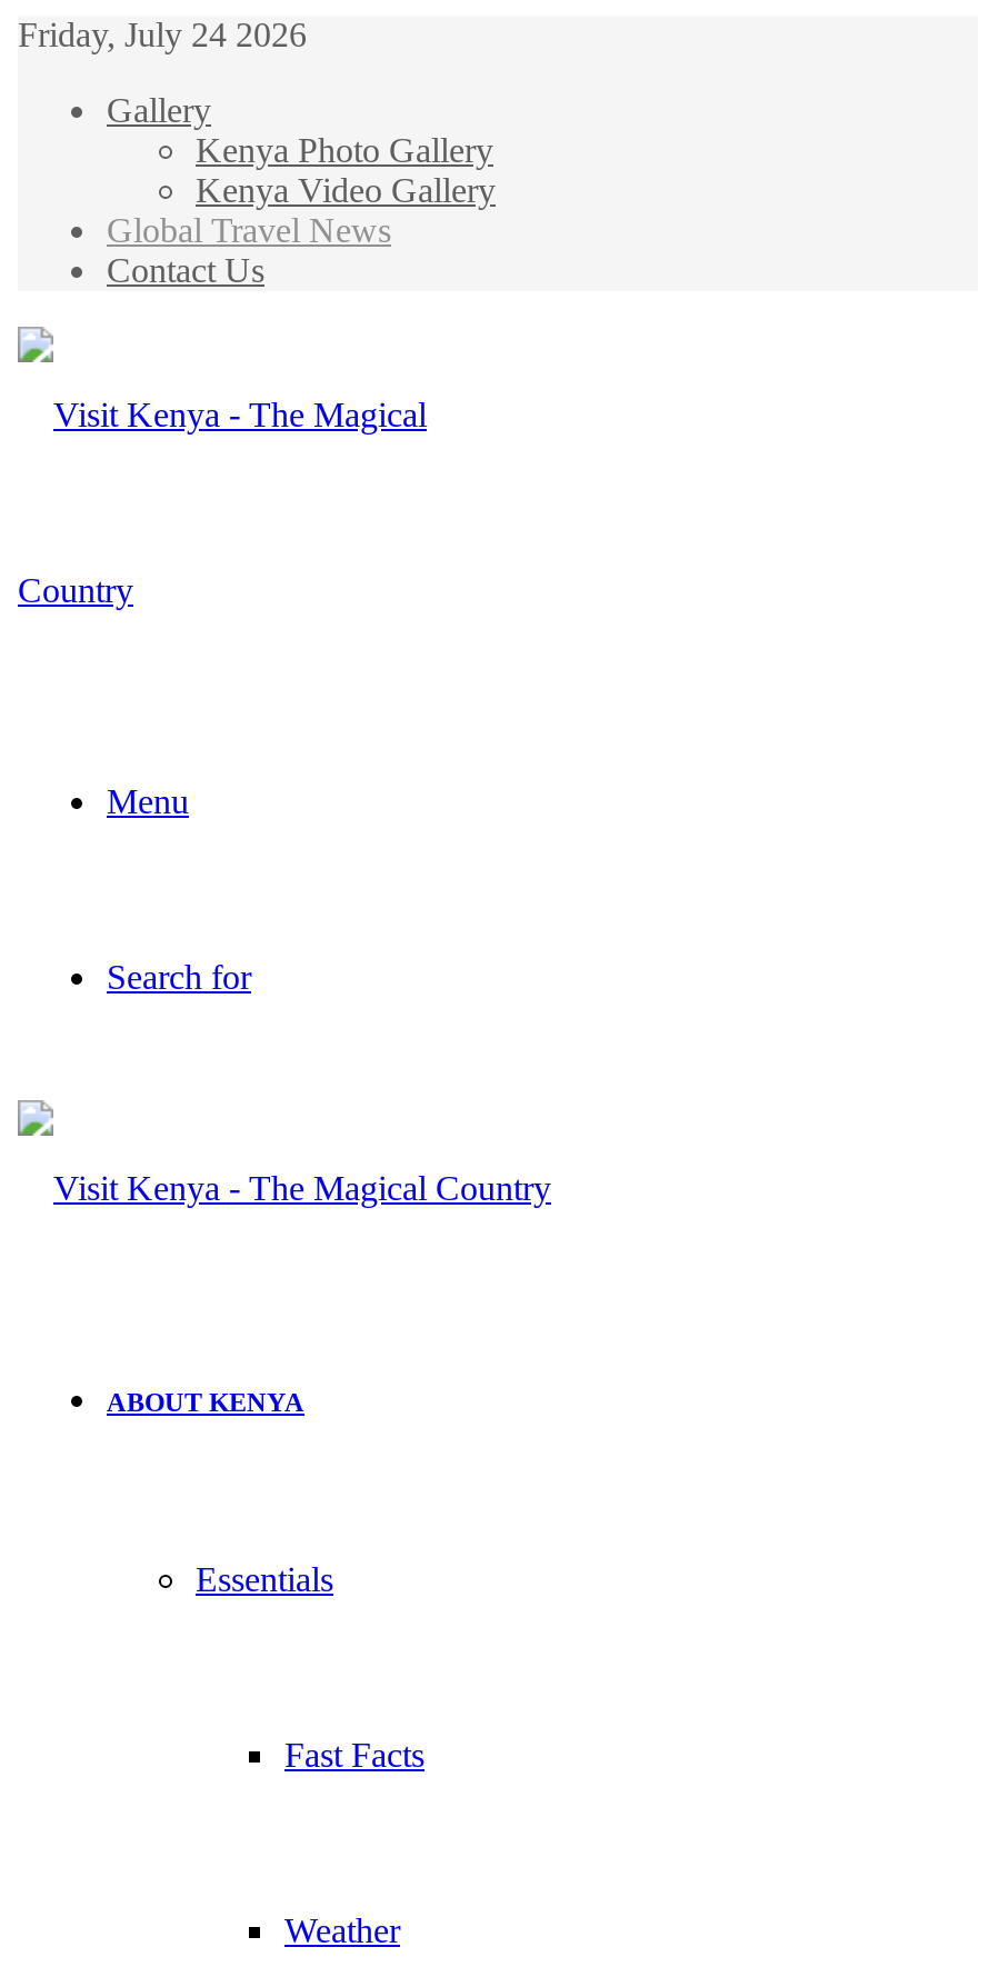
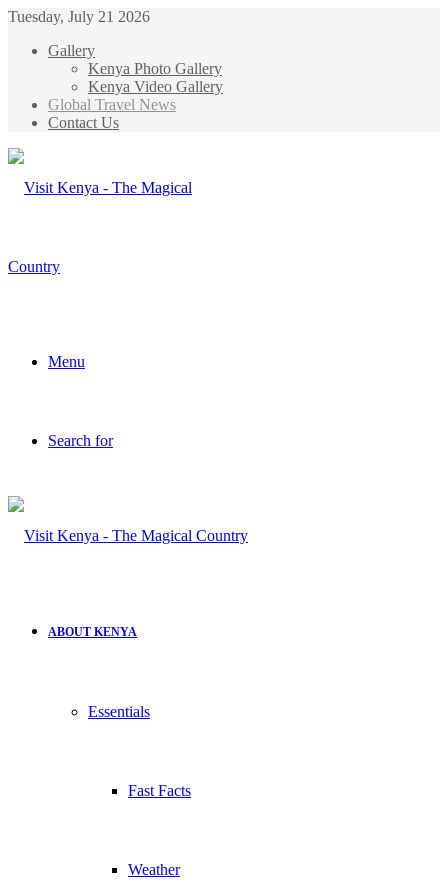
[18,16,307,53] Friday, July 24 2026 -> [8,8,150,25] Tuesday, July 21 2026

